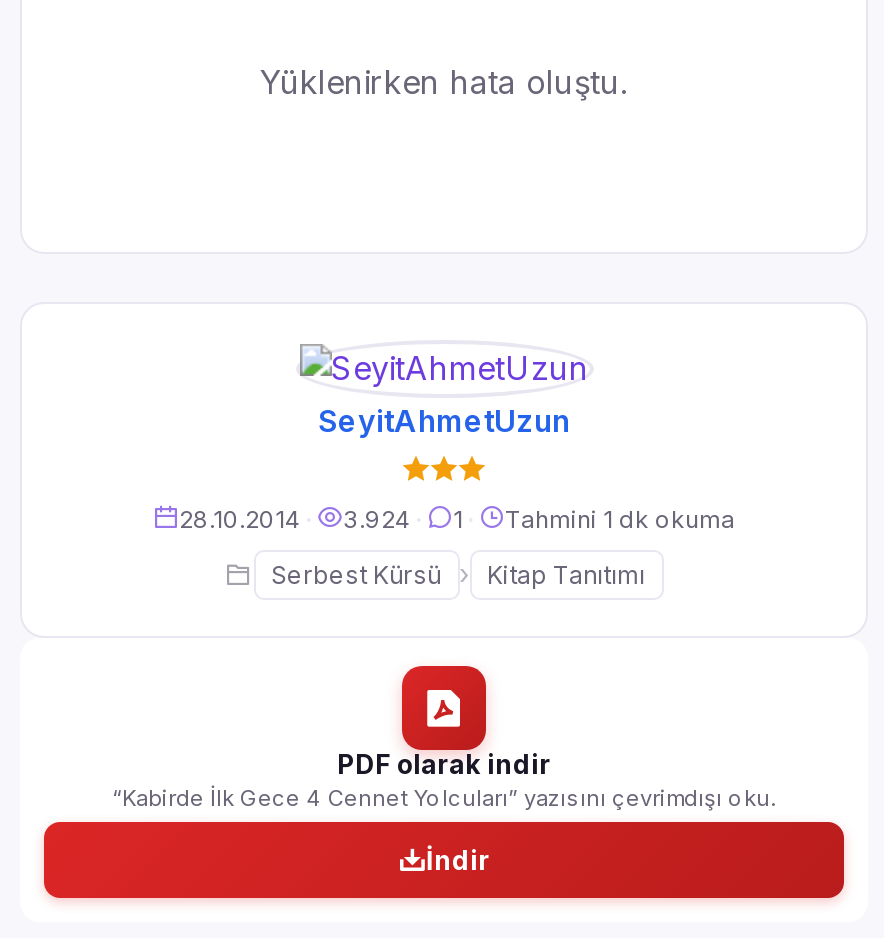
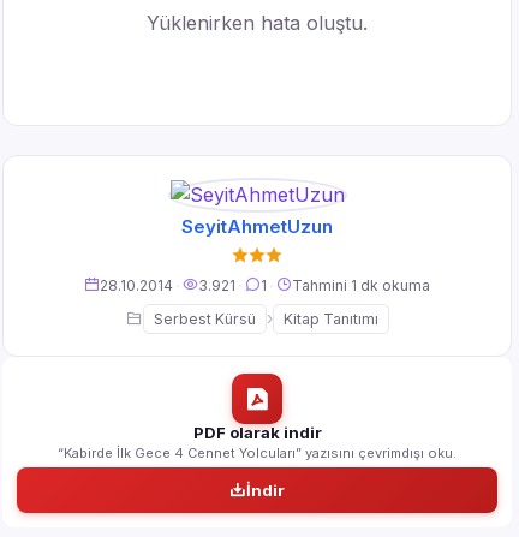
[343,503,423,533] 3.924 · -> [198,276,243,294] 3.921 ·

